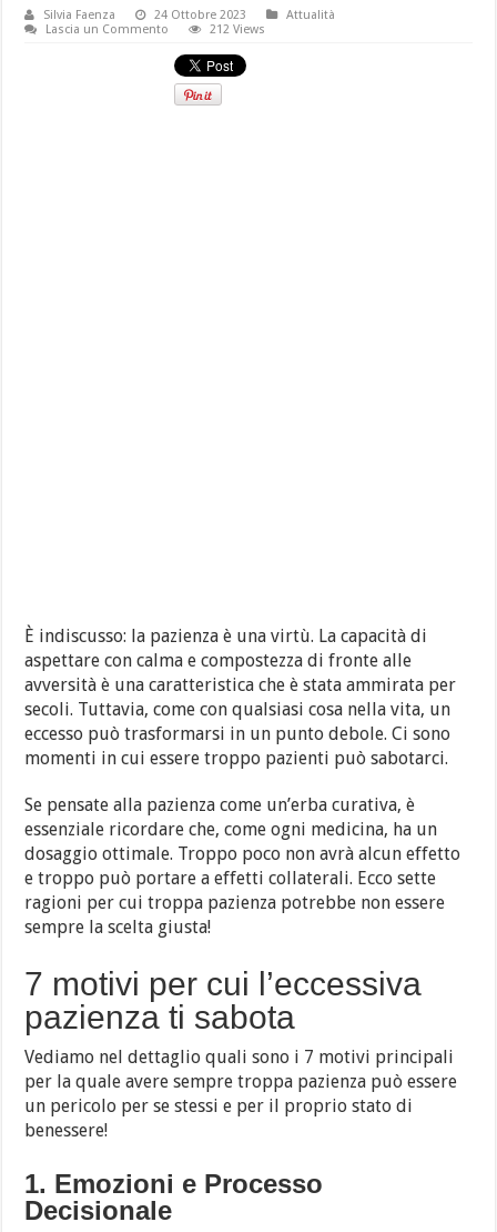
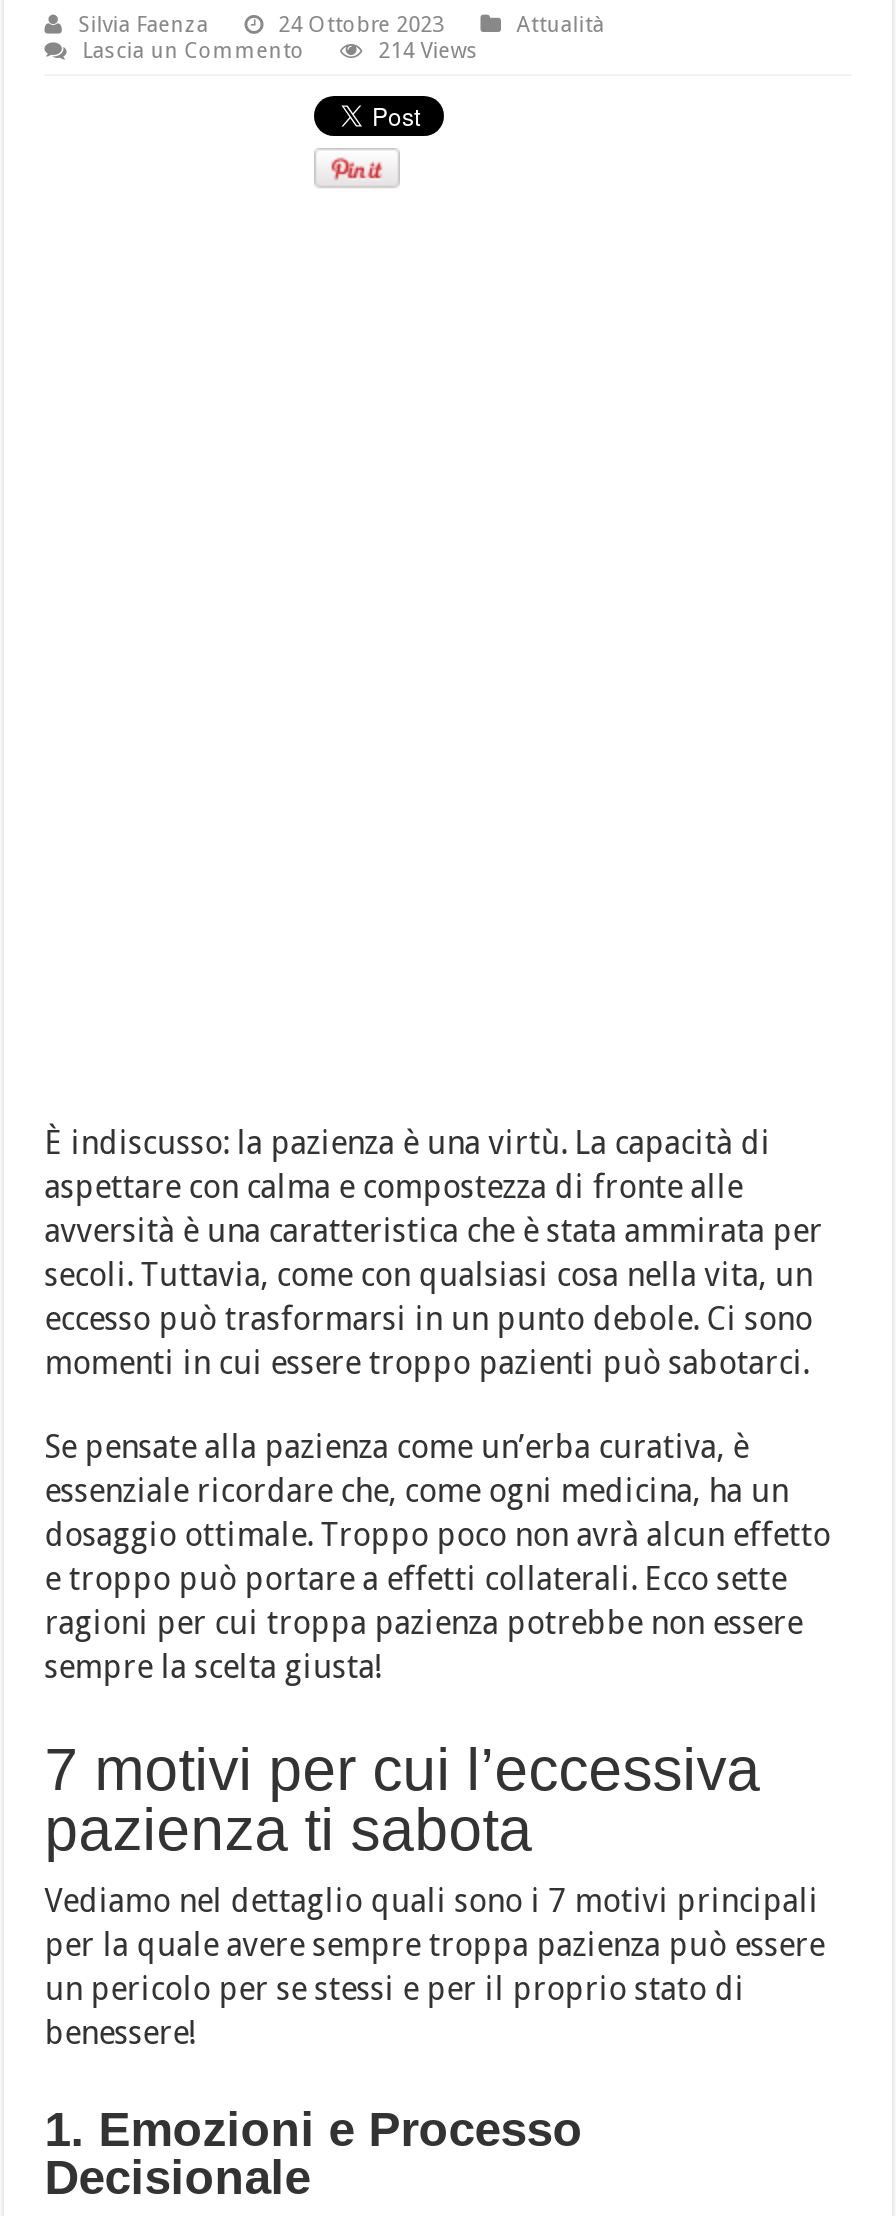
[210,22,265,36] 212 Views -> [378,38,478,64] 214 Views

